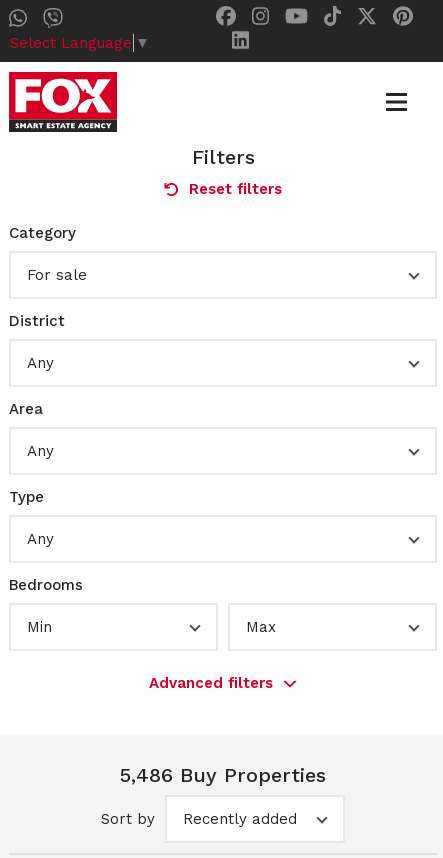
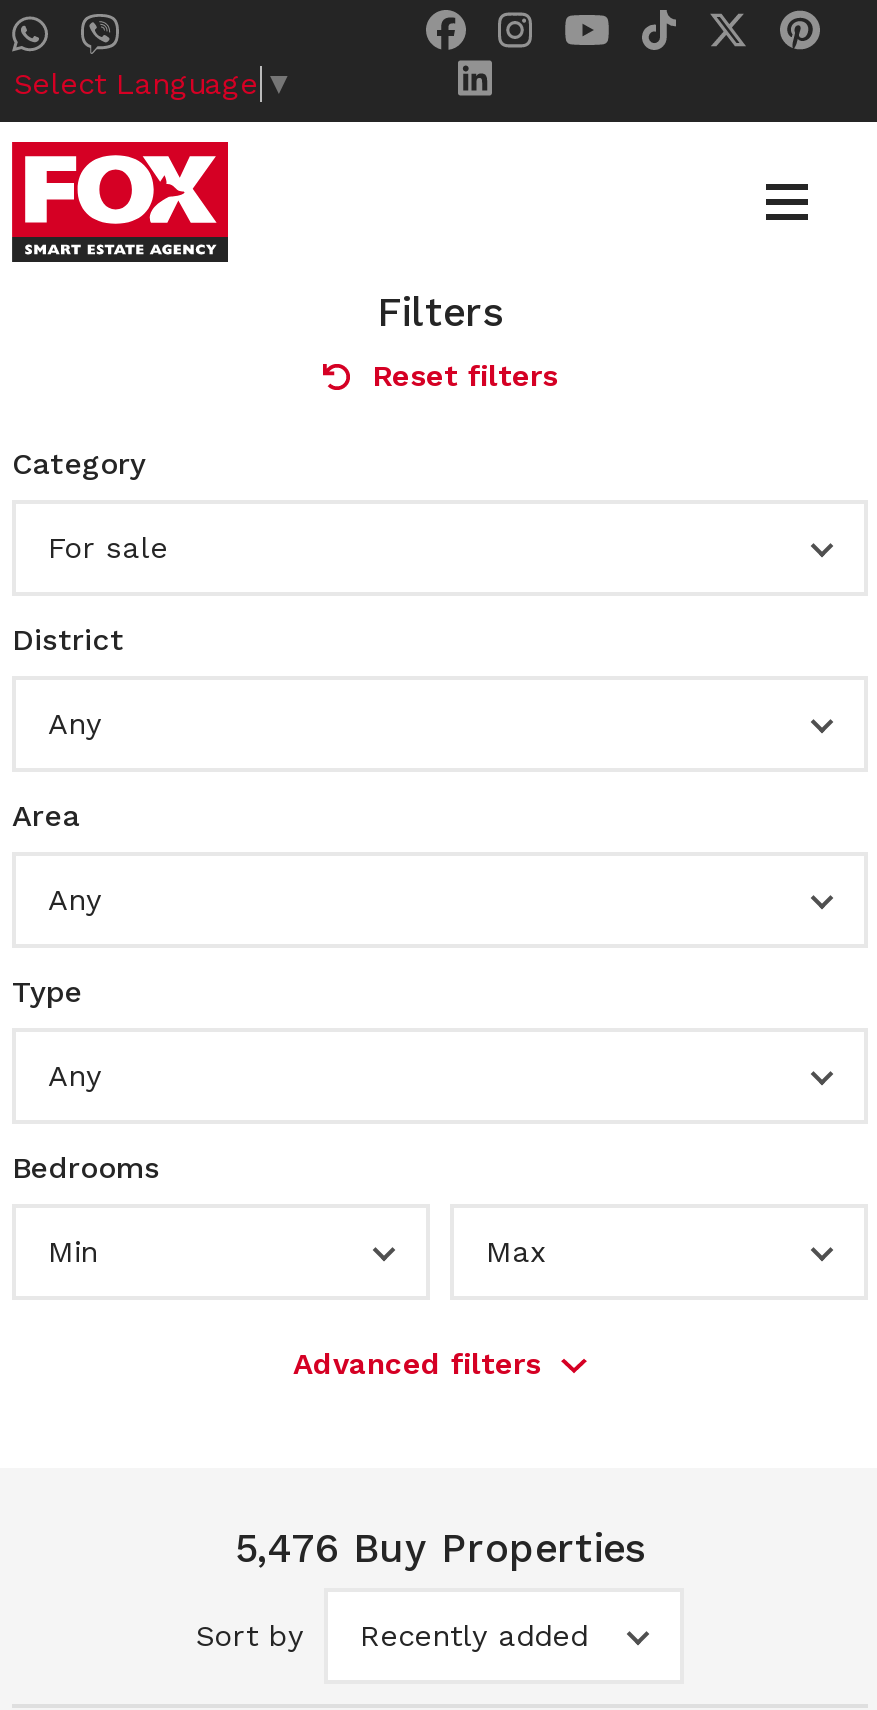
[120,763,326,787] 5,486 Buy Properties -> [235,1524,645,1572] 5,476 Buy Properties

